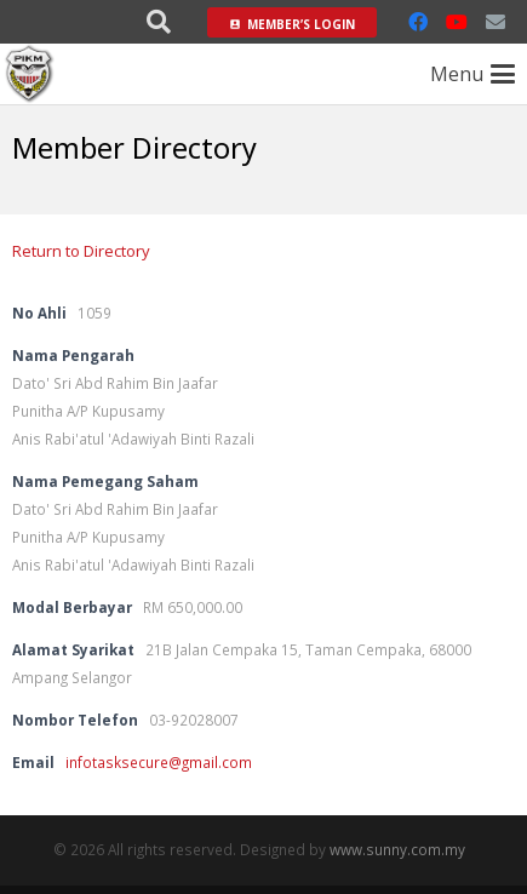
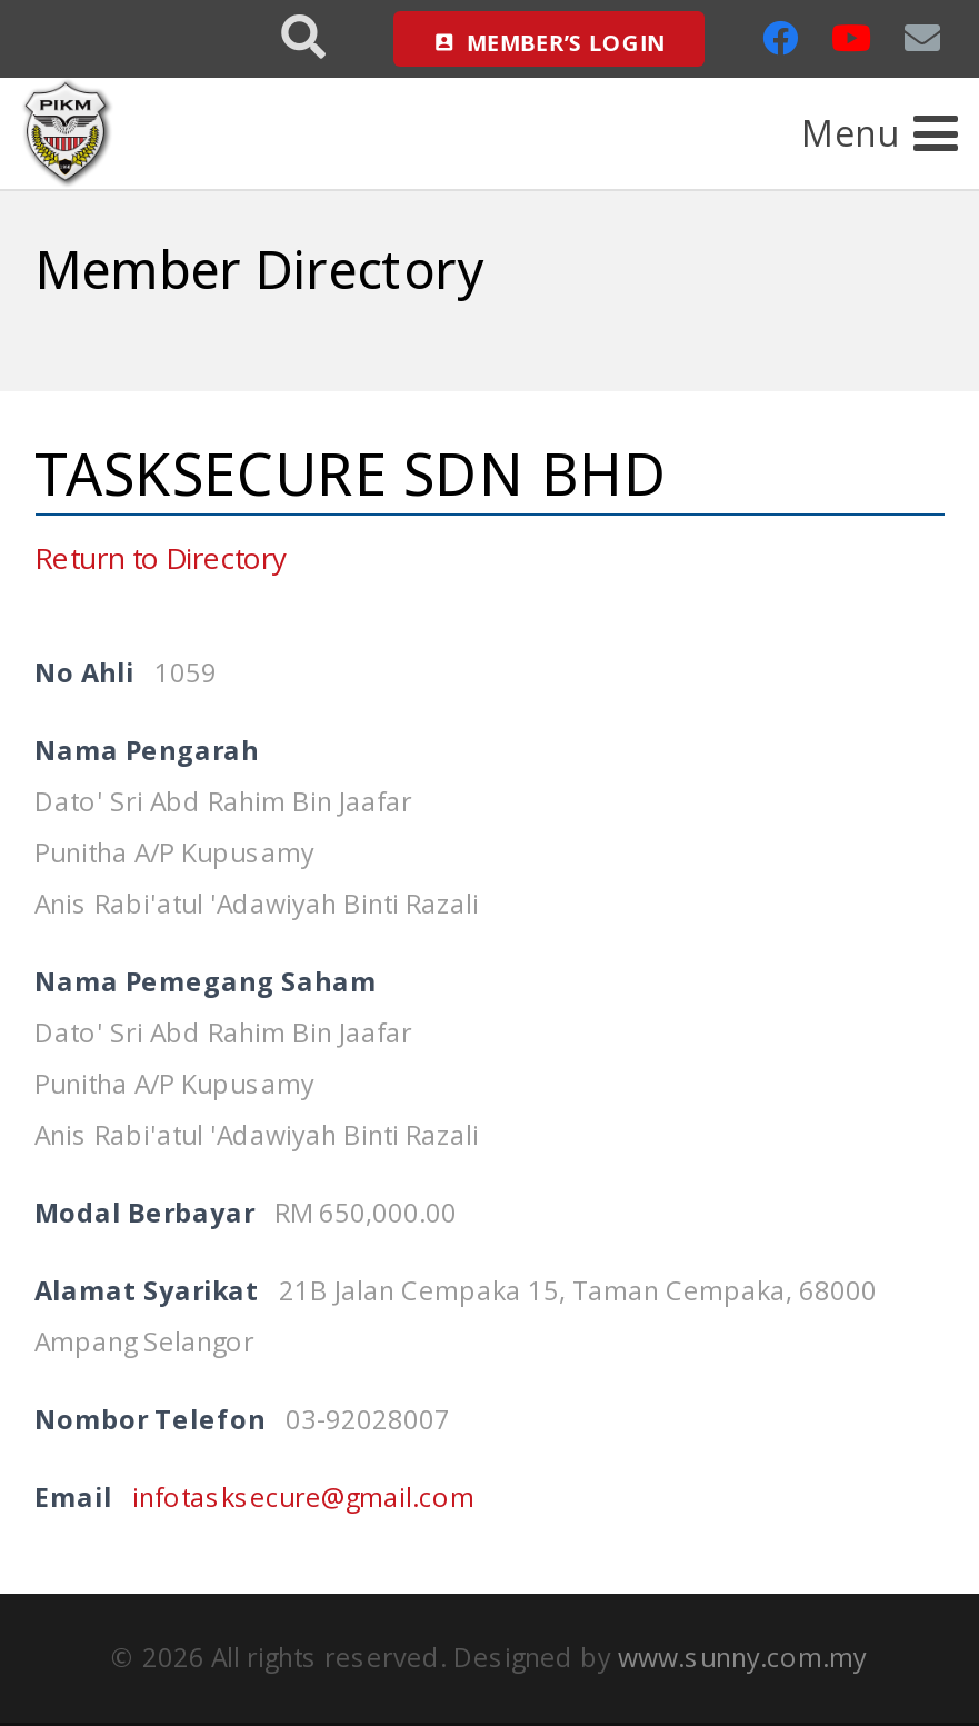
none -> [34,433,668,513] TASKSECURE SDN BHD

